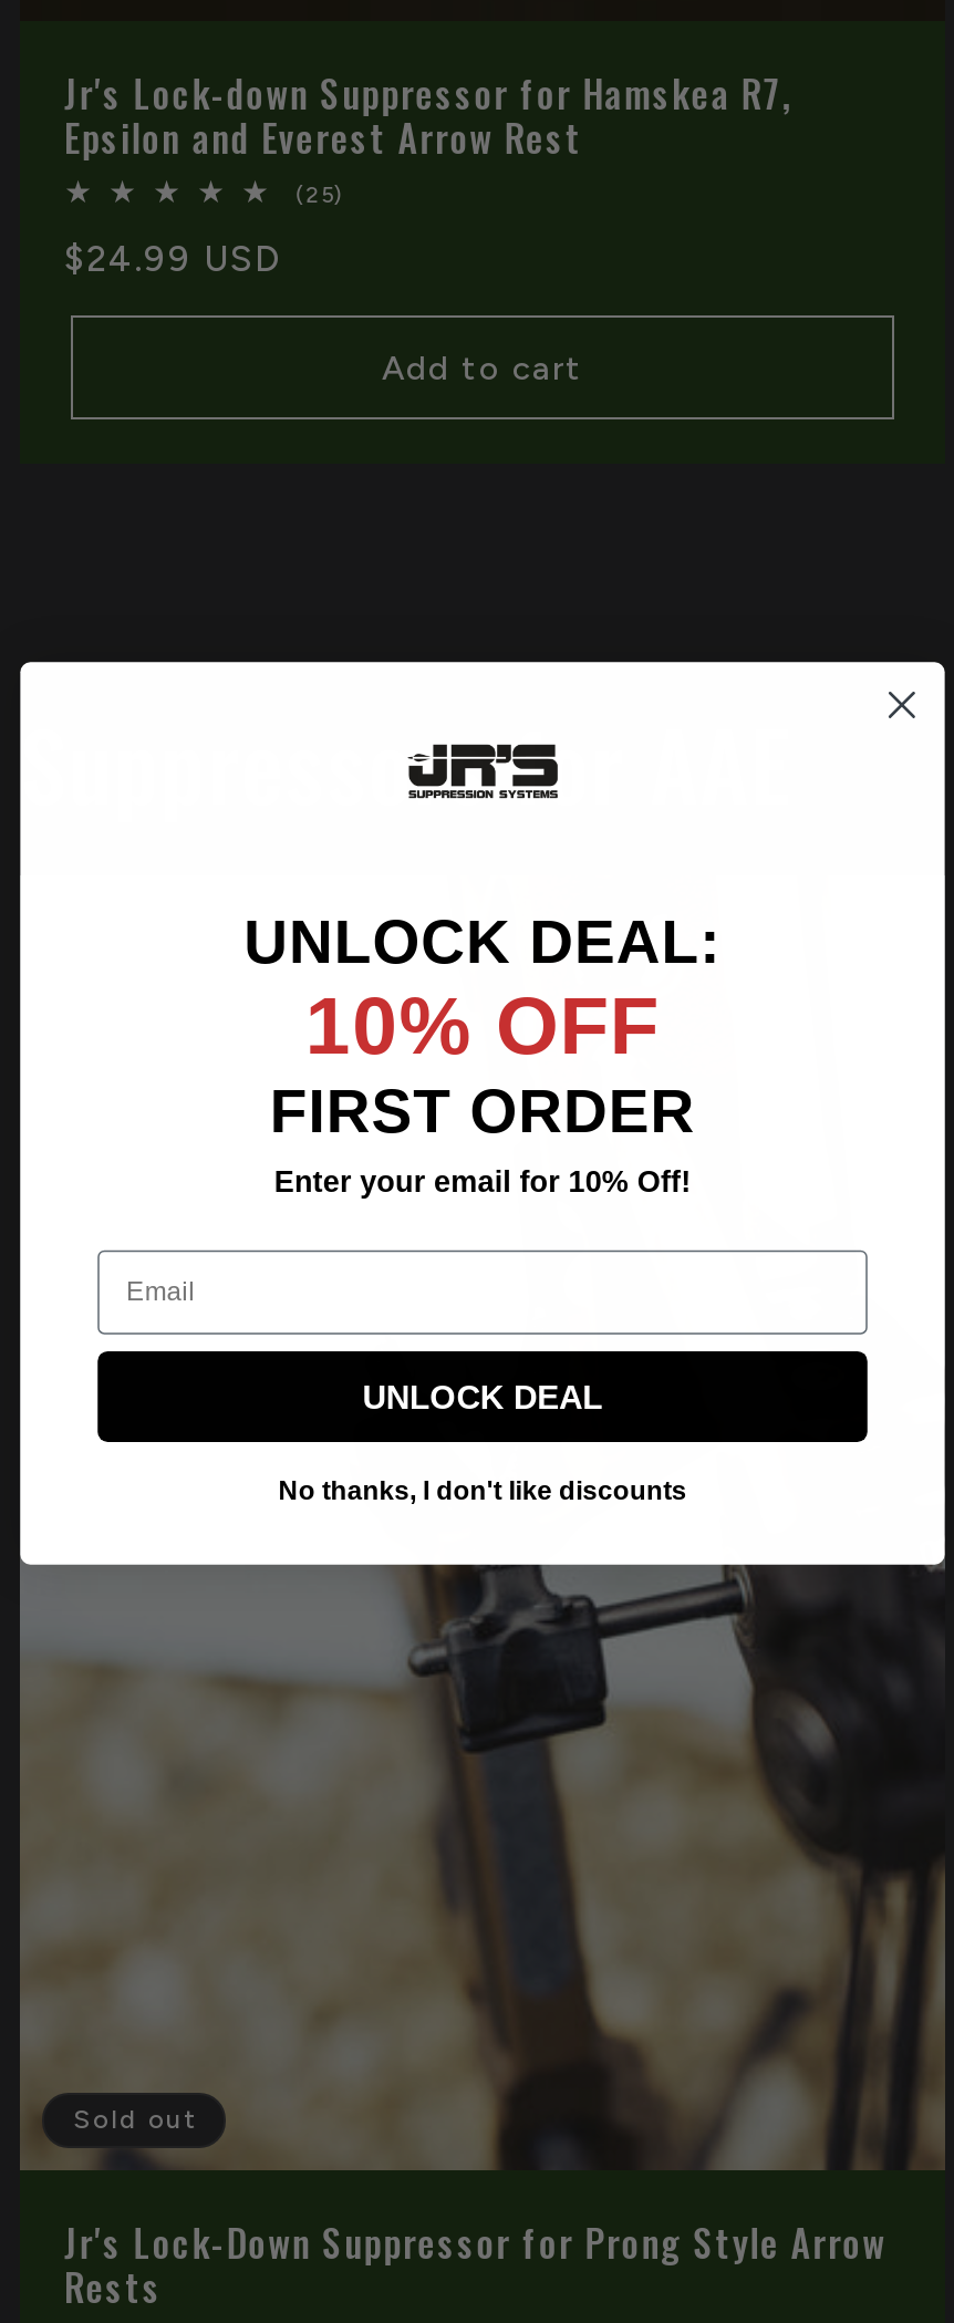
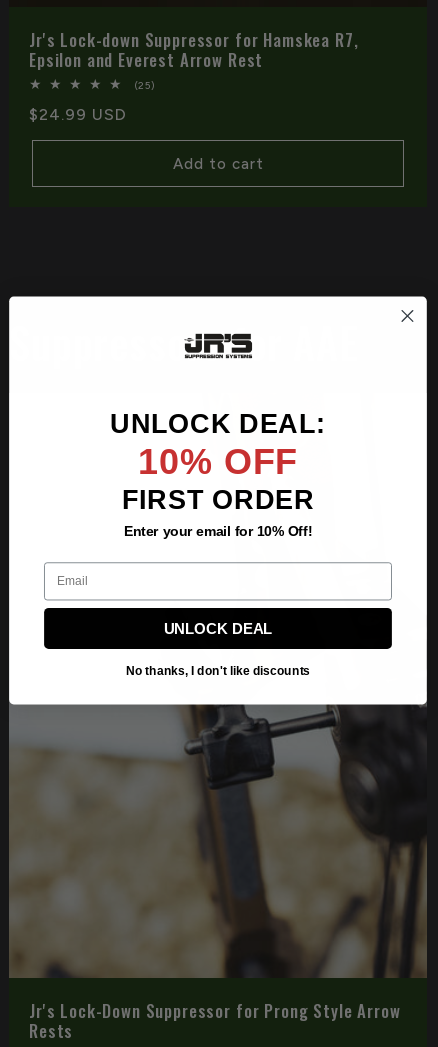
[73,2104,195,2135] Sold out -> none

